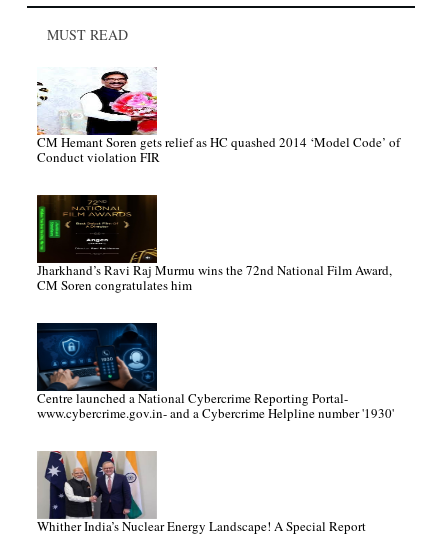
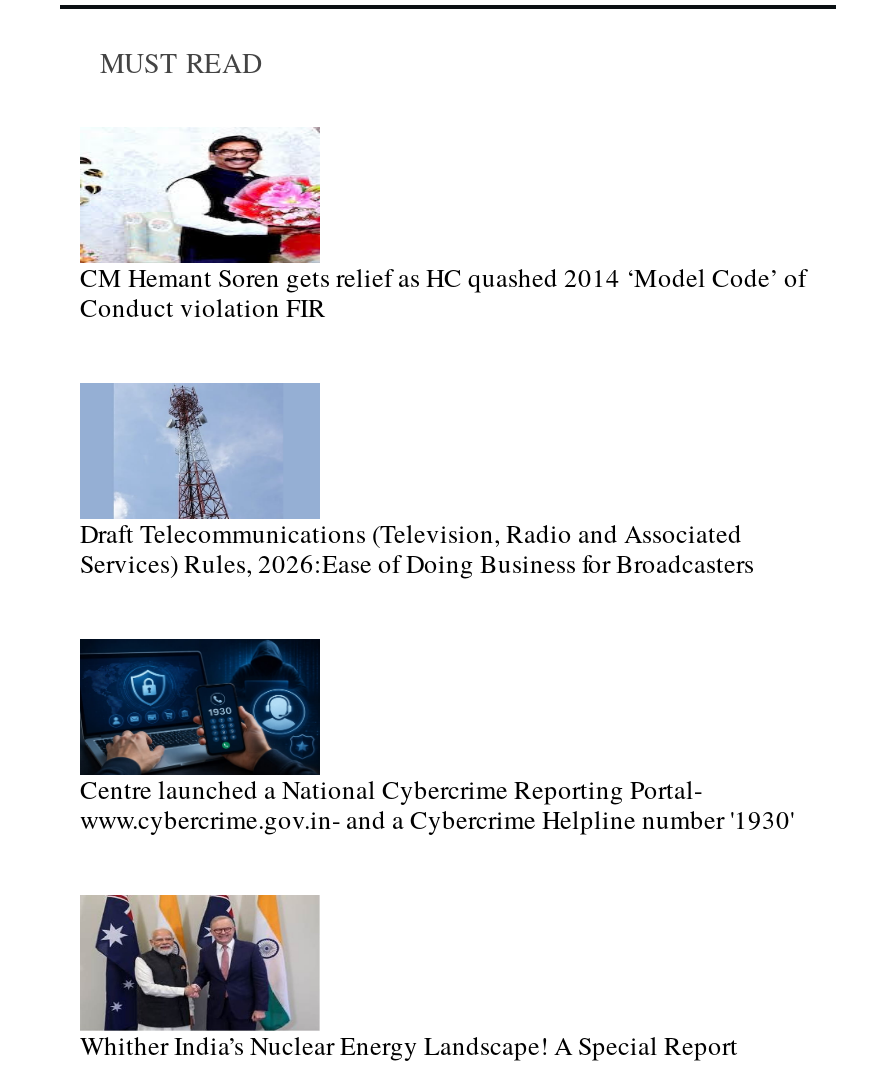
[36,194,392,294] [image] | Jharkhand’s Ravi Raj Murmu wins the 72nd National Film Award, | CM Soren congratulates him -> [80,383,754,581] [image] | Draft Telecommunications (Television, Radio and Associated | Services) Rules, 2026:Ease of Doing Business for Broadcasters

